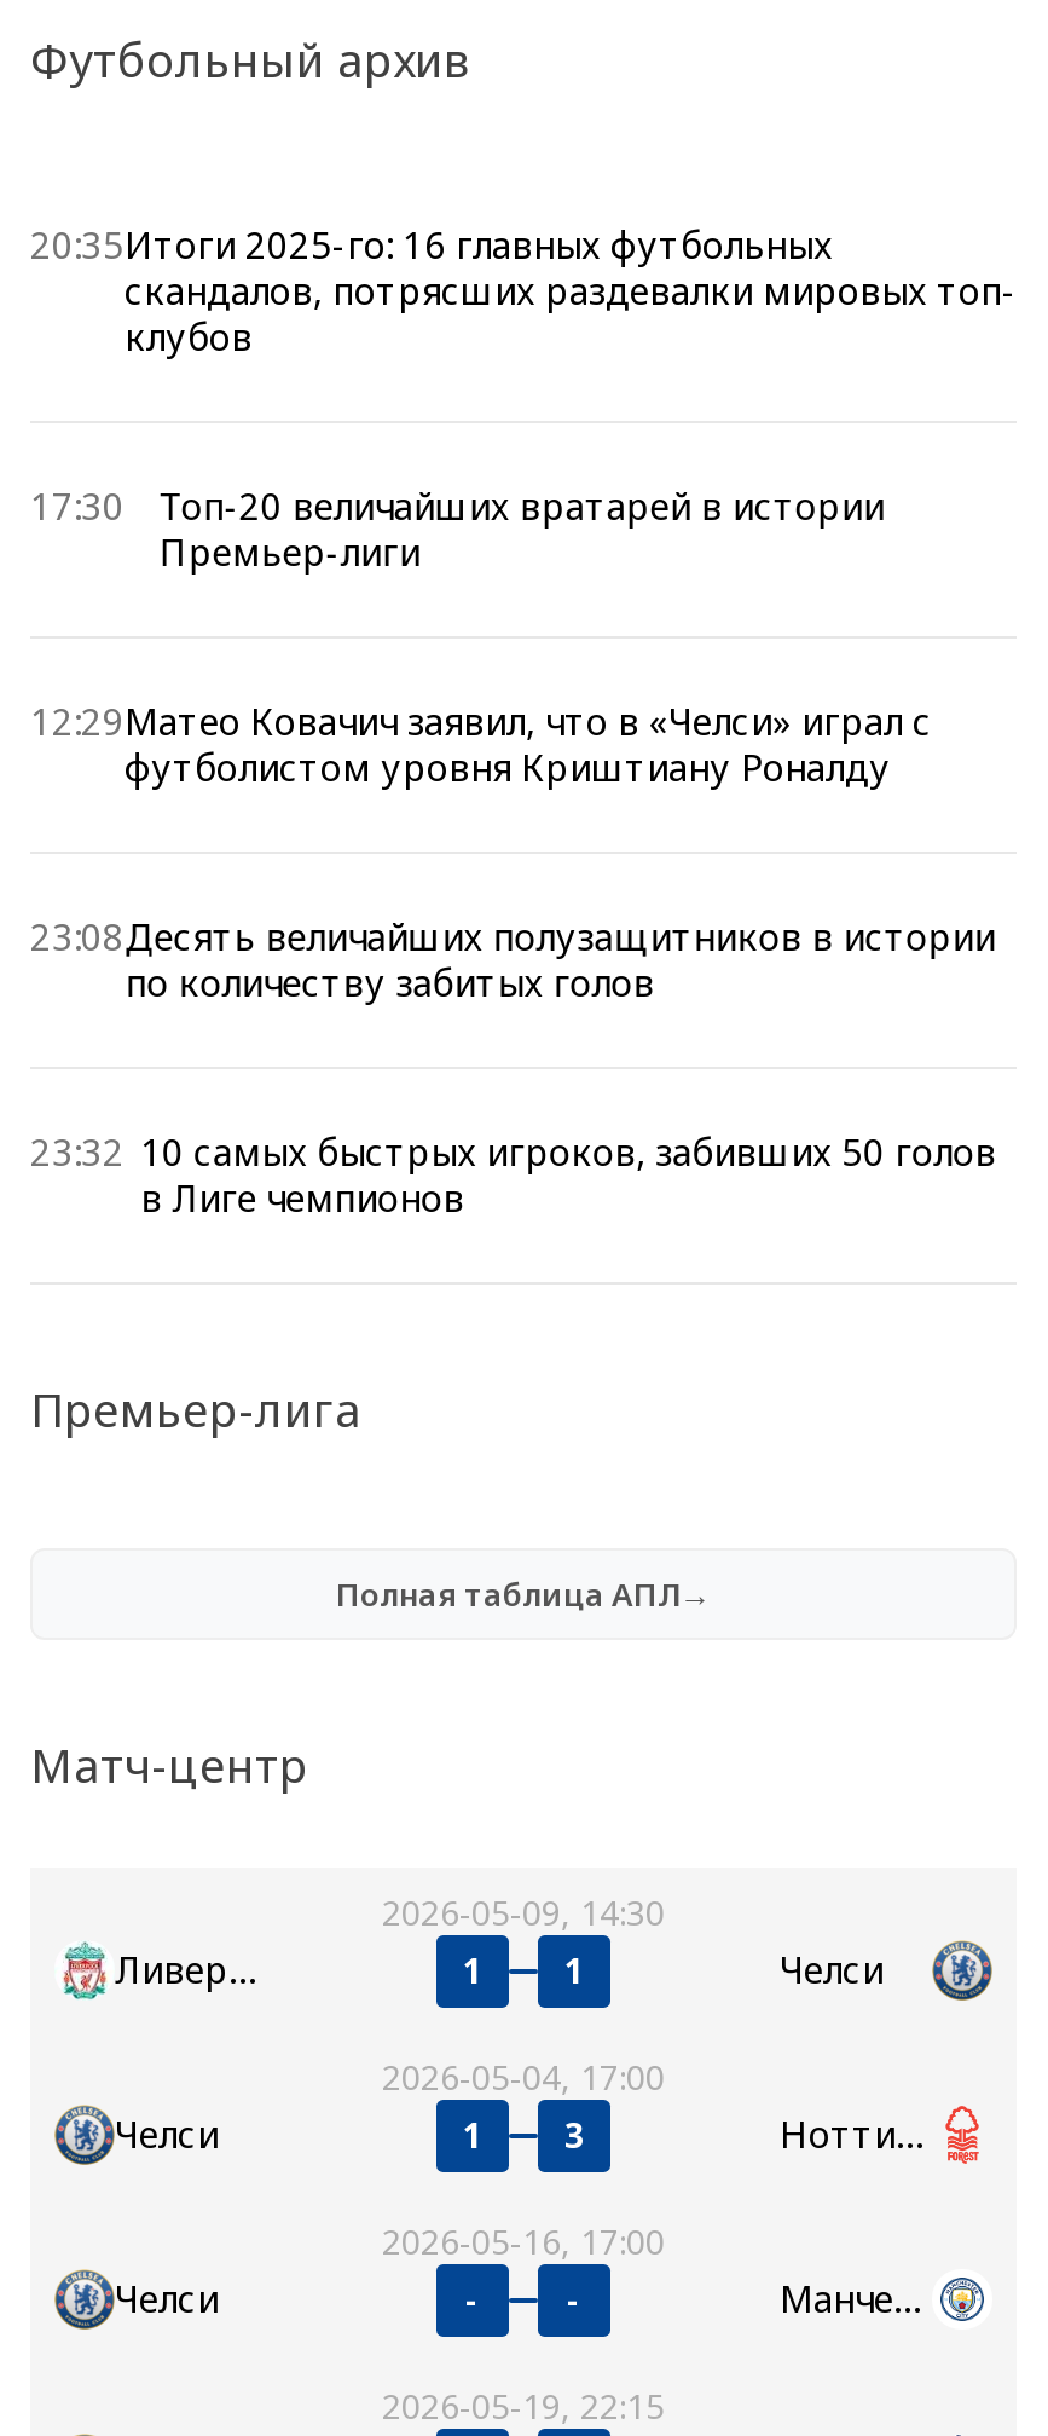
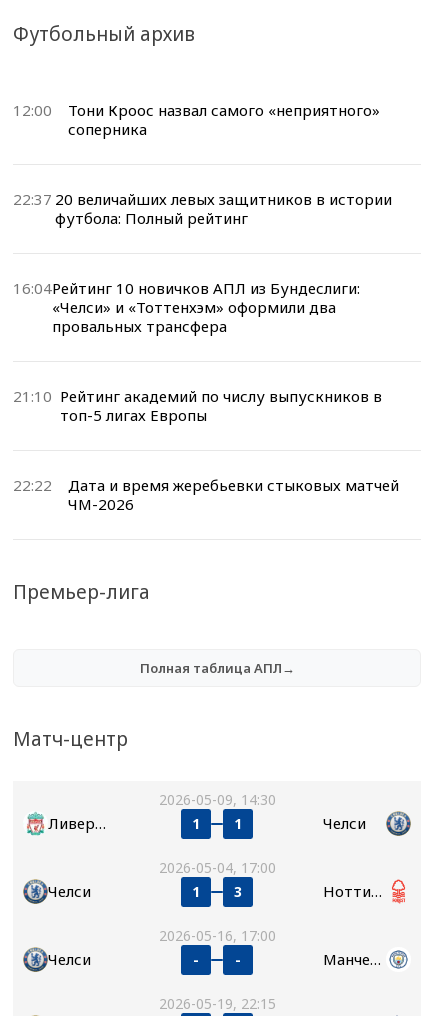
[30,219,1017,360] 20:35Итоги 2025-го: 16 главных футбольных | скандалов, потрясших раздевалки мировых топ- | клубов -> [13,100,380,139] 12:00 | Тони Кроос назвал самого «неприятного» | соперника
[30,481,885,575] 17:30 | Топ-20 величайших вратарей в истории | Премьер-лиги -> [13,189,392,228] 22:37 20 величайших левых защитников в истории | футбола: Полный рейтинг
[30,696,932,790] 12:29Матео Ковачич заявил, что в «Челси» играл с | футболистом уровня Криштиану Роналду -> [13,278,360,336] 16:04Рейтинг 10 новичков АПЛ из Бундеслиги: | «Челси» и «Тоттенхэм» оформили два | провальных трансфера
[30,911,995,1006] 23:08 Десять величайших полузащитников в истории | по количеству забитых голов -> [13,386,382,425] 21:10 Рейтинг академий по числу выпускников в | топ-5 лигах Европы
[30,1127,997,1221] 23:32 10 самых быстрых игроков, забивших 50 голов | в Лиге чемпионов -> [13,475,399,514] 22:22 | Дата и время жеребьевки стыковых матчей | ЧМ-2026

